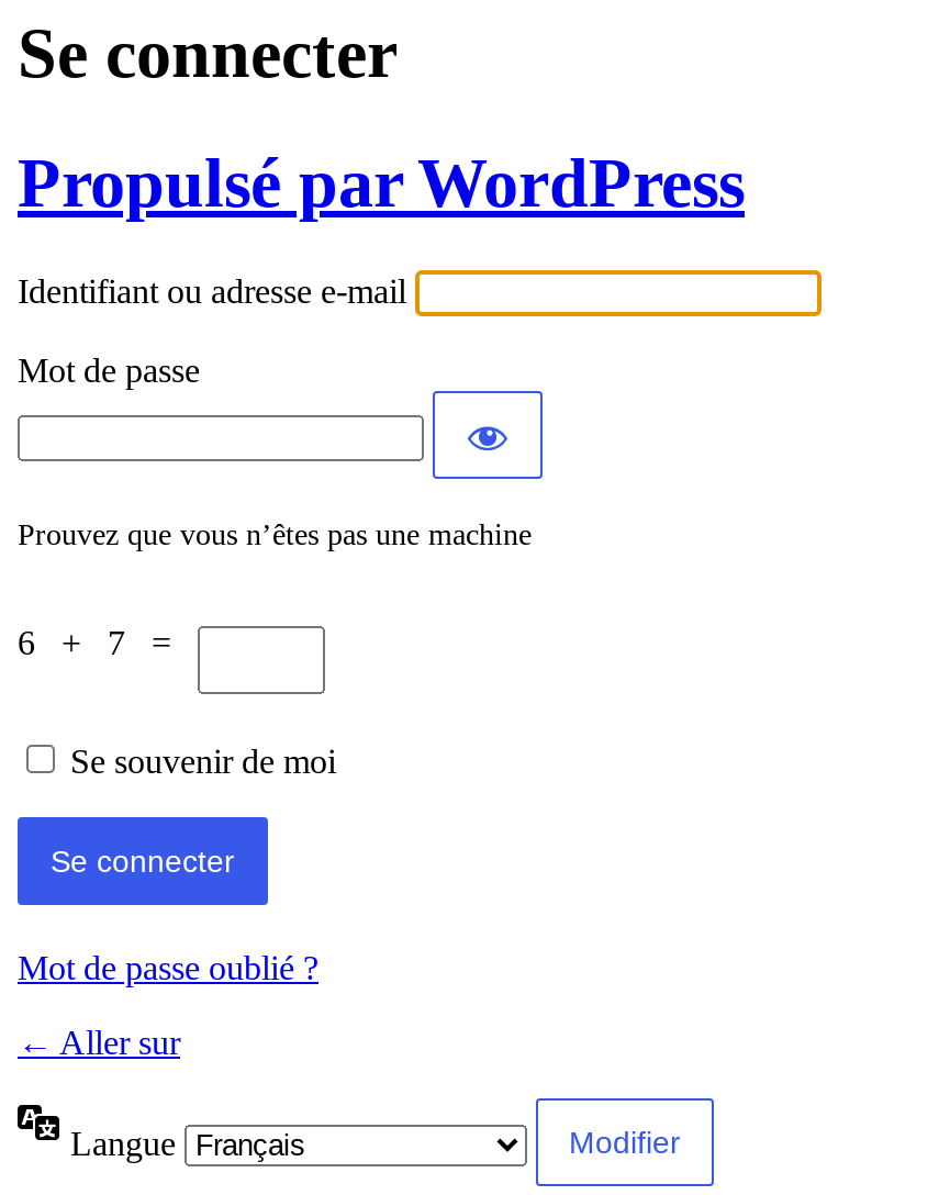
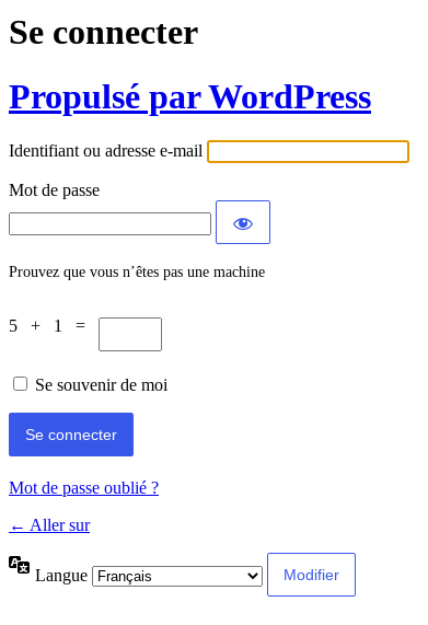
[18,625,198,662] 6 + 7 = -> [9,317,99,335] 5 + 1 =

